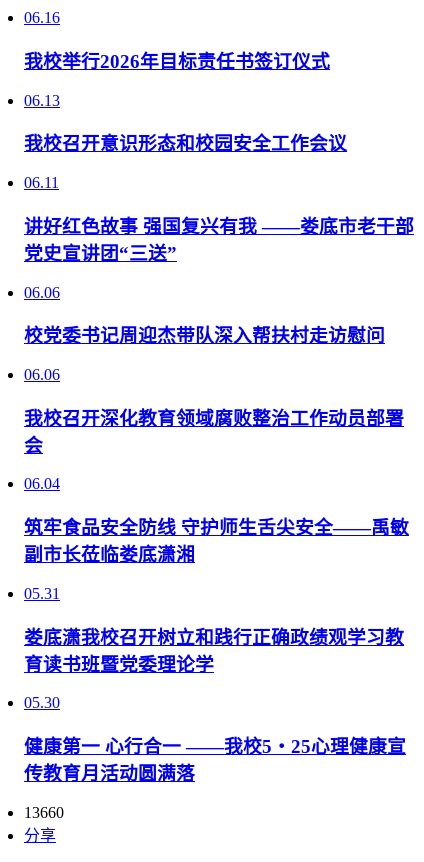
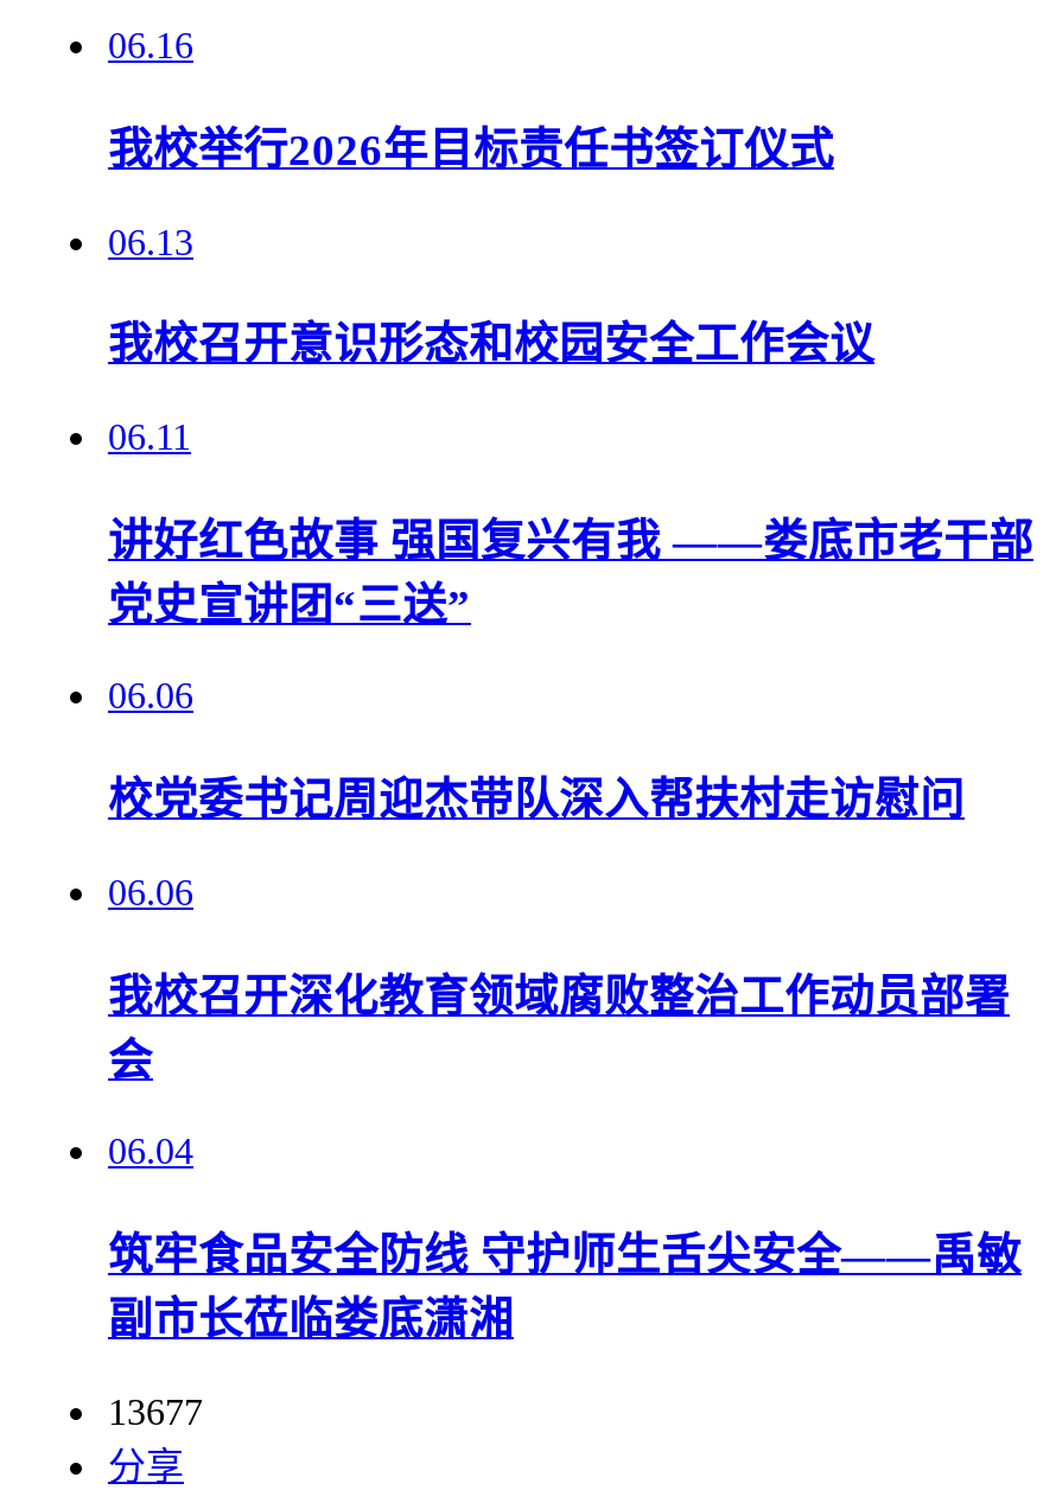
[24,585,406,821] 05.31 | 娄底潇我校召开树立和践行正确政绩观学习教 | 育读书班暨党委理论学 | 05.30 | 健康第一 心行合一 ——我校5・25心理健康宣 | 传教育月活动圆满落 | 13660 -> [108,1391,203,1431] 13677

